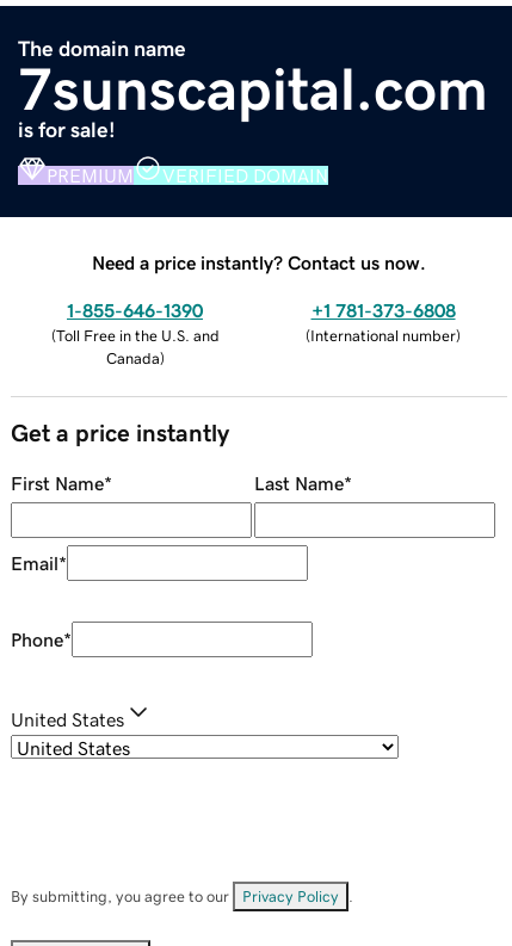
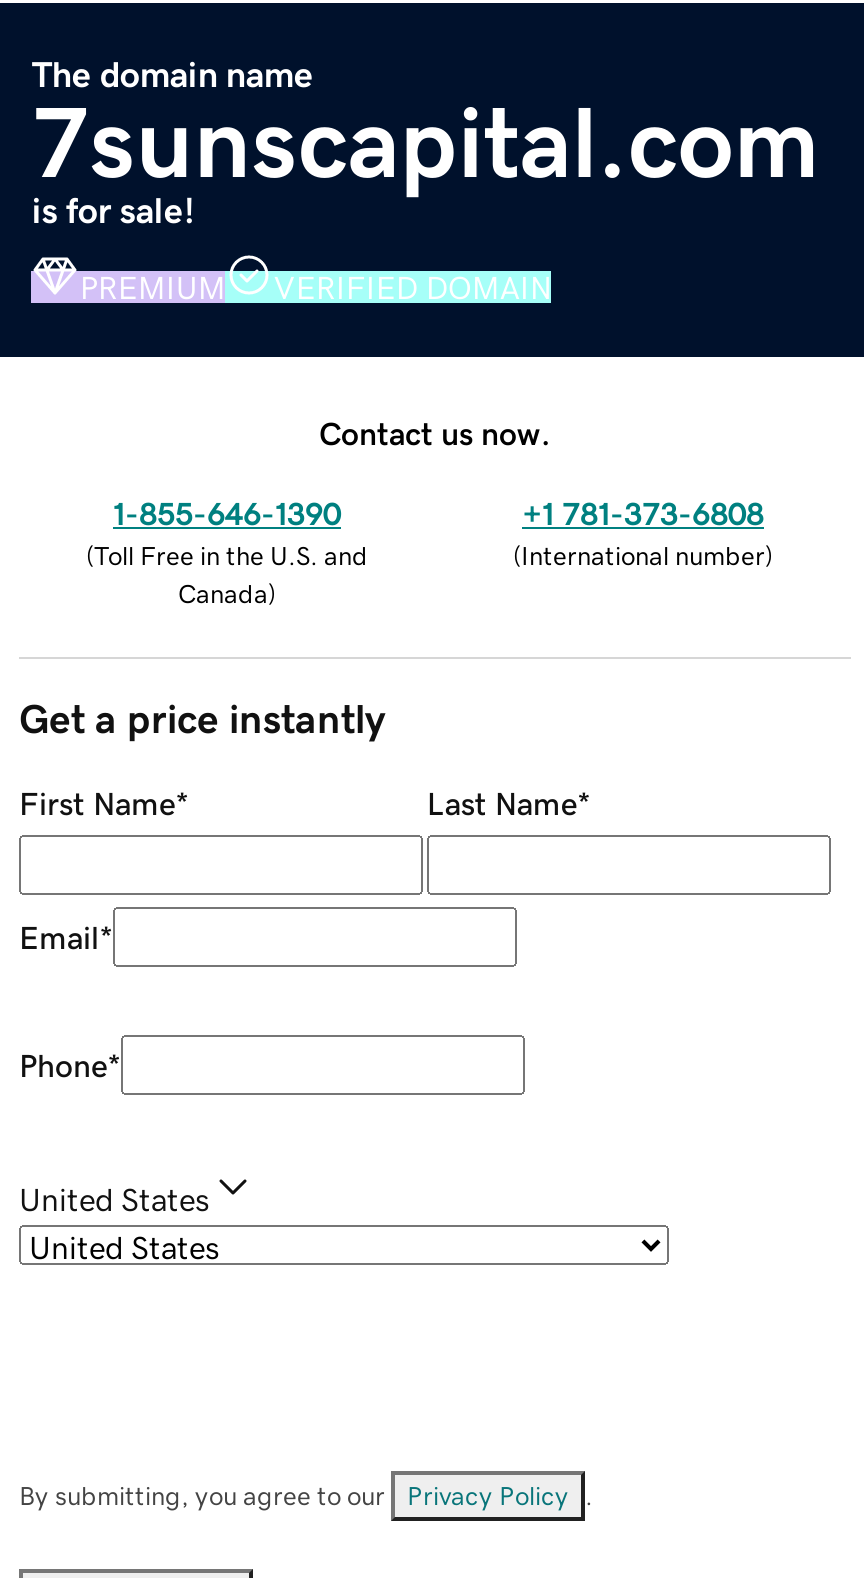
[92,252,426,272] Need a price instantly? Contact us now. -> [319,416,551,448] Contact us now.

